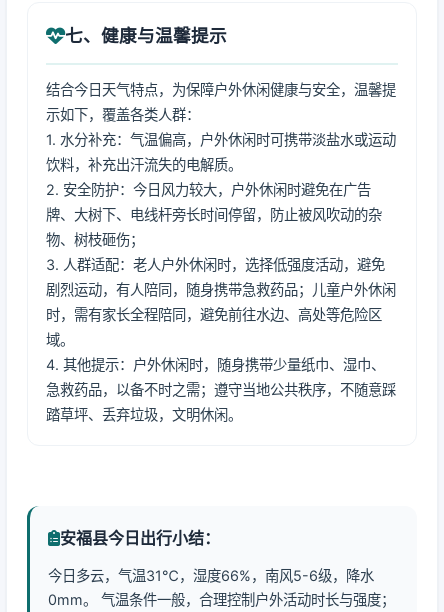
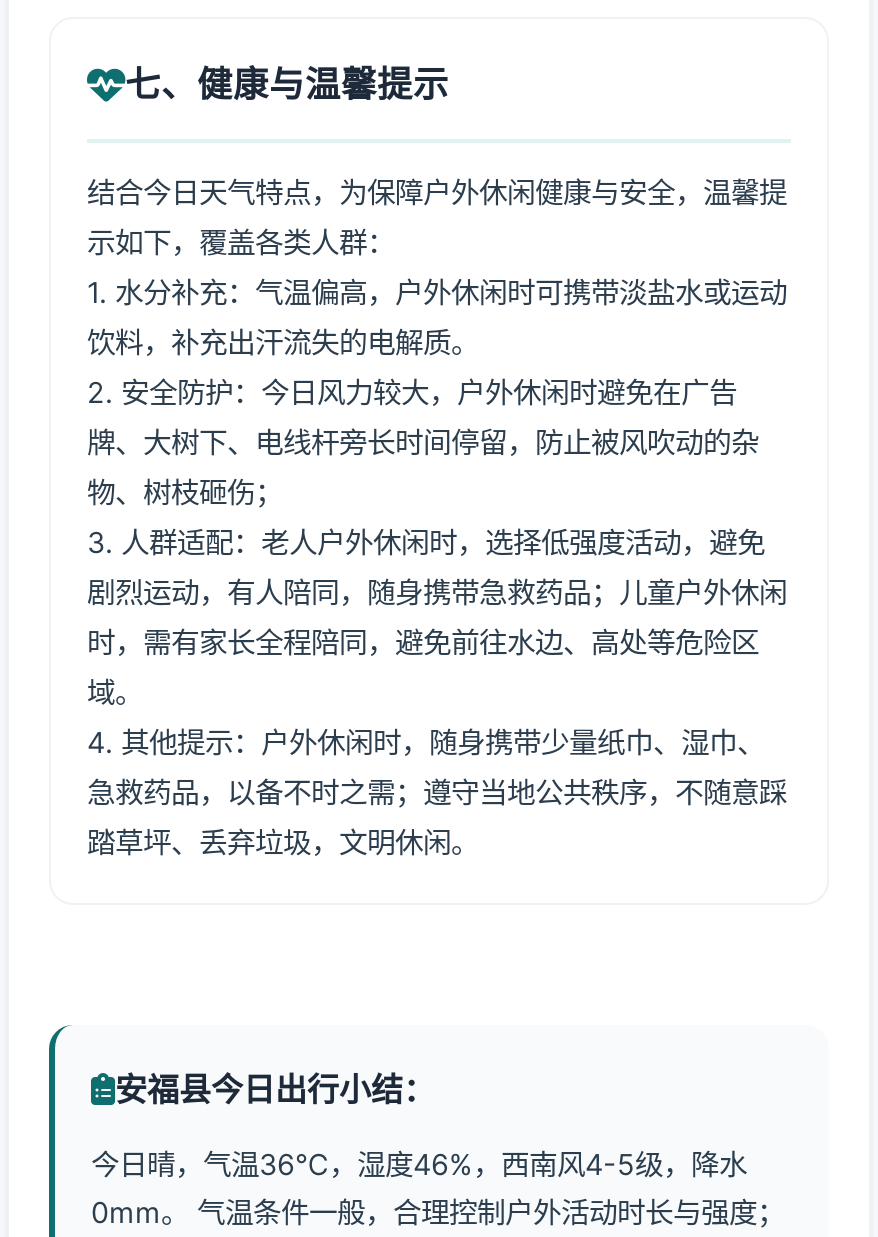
[48,567,374,584] 今日多云，气温31℃，湿度66%，南风5-6级，降水 -> [91,1147,747,1181] 今日晴，气温36℃，湿度46%，西南风4-5级，降水

